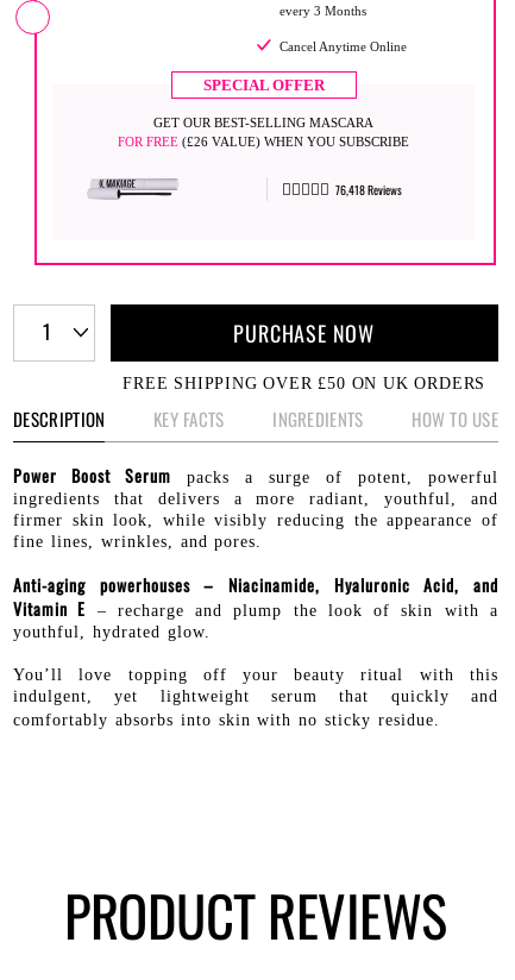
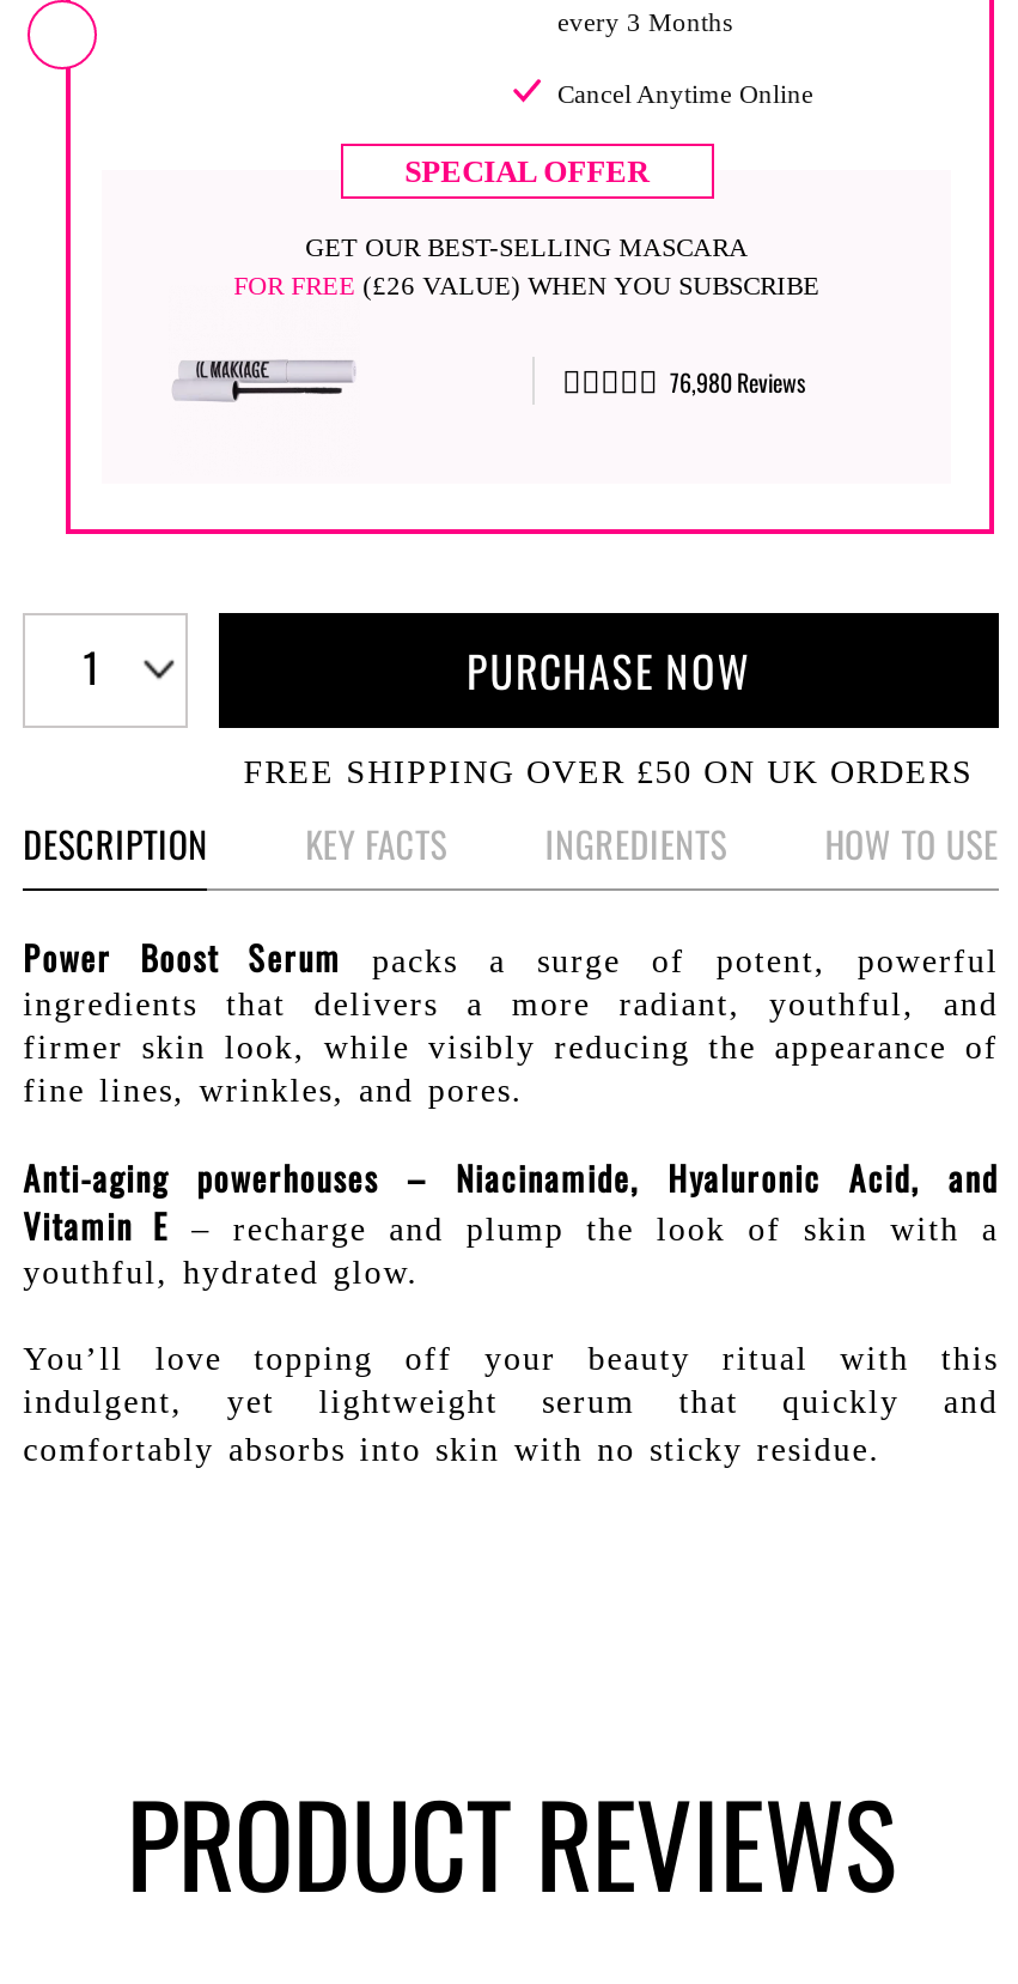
[335,181,402,199] 76,418 Reviews -> [670,365,806,401] 76,980 Reviews

